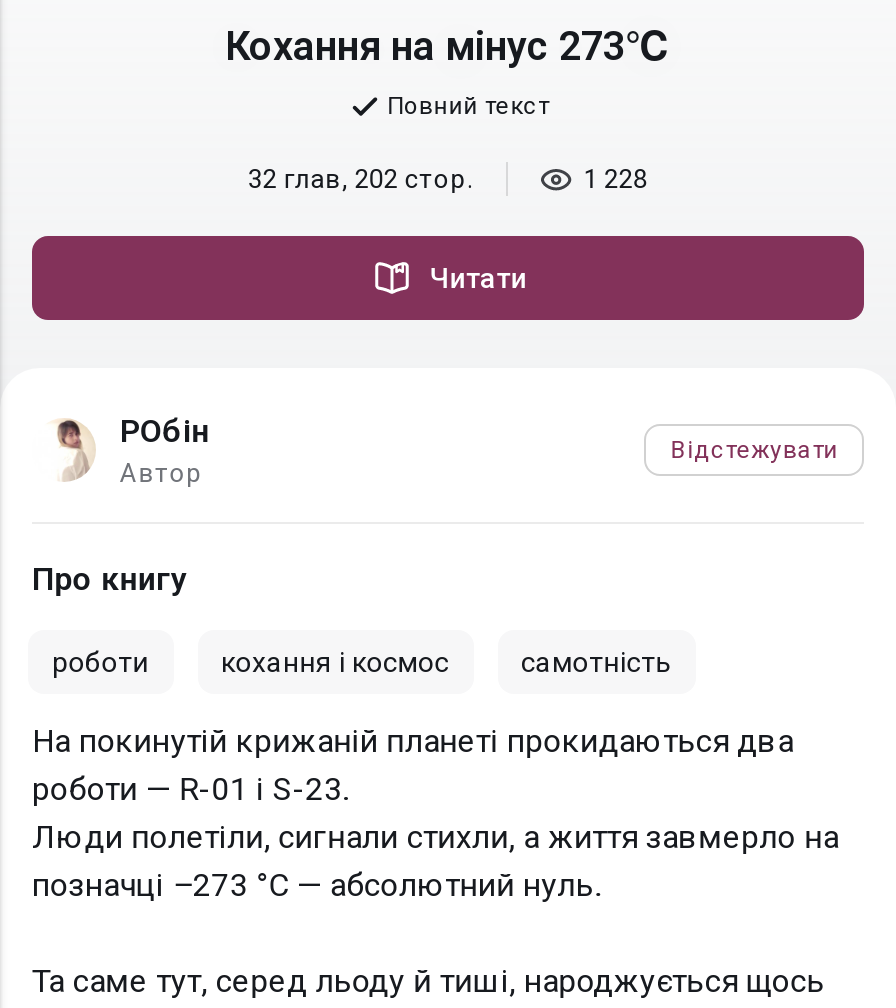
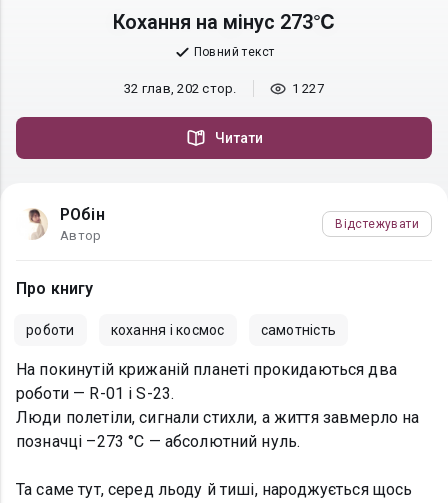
[583,164,648,194] 1 228 -> [292,81,324,96] 1 227

